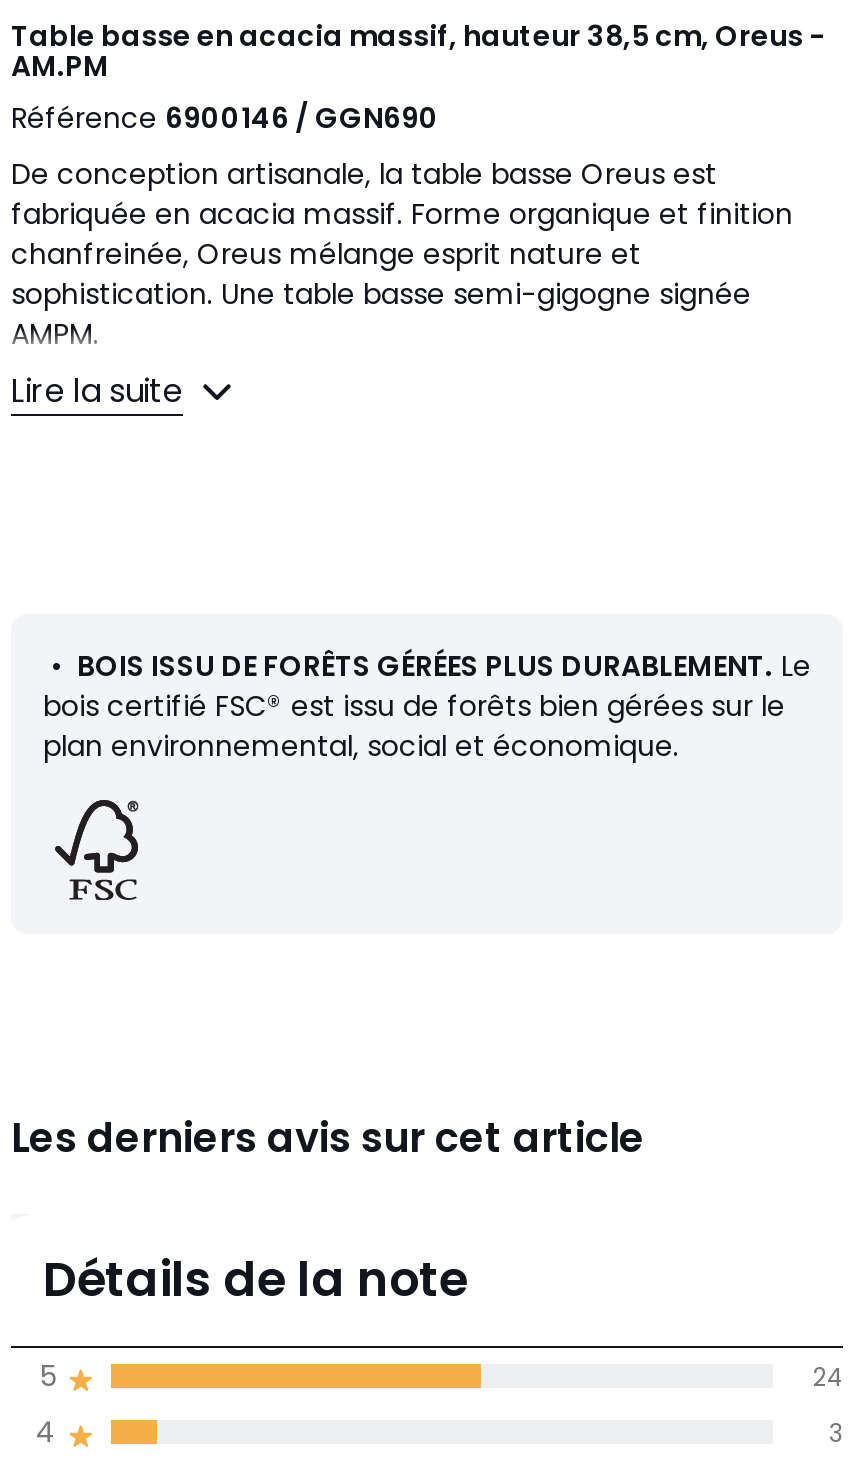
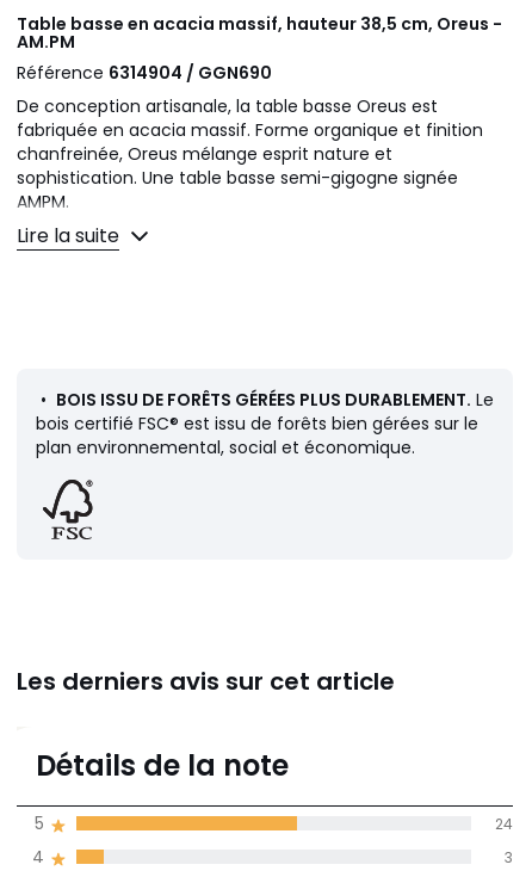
[11,98,439,138] Référence 6900146 / GGN690 -> [17,61,272,85] Référence 6314904 / GGN690

